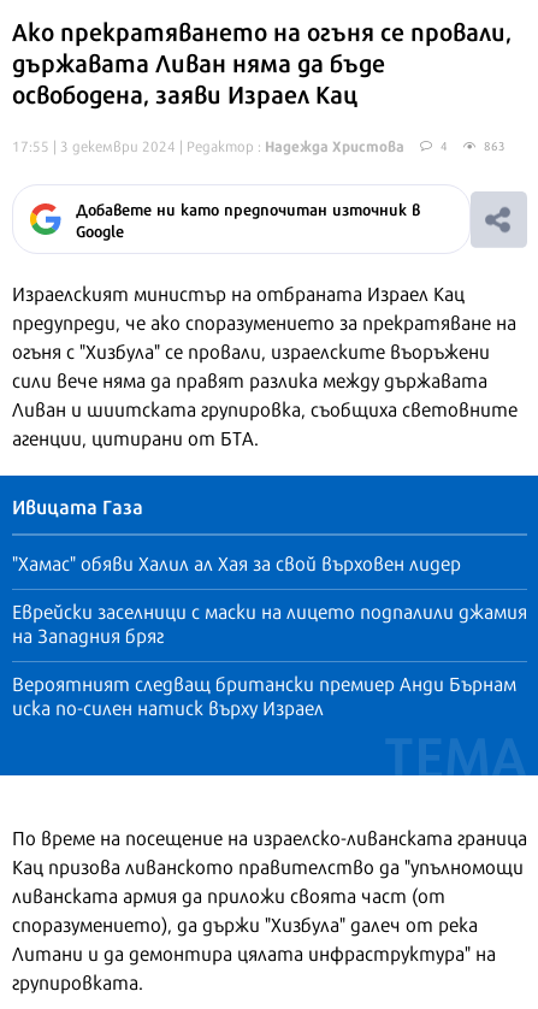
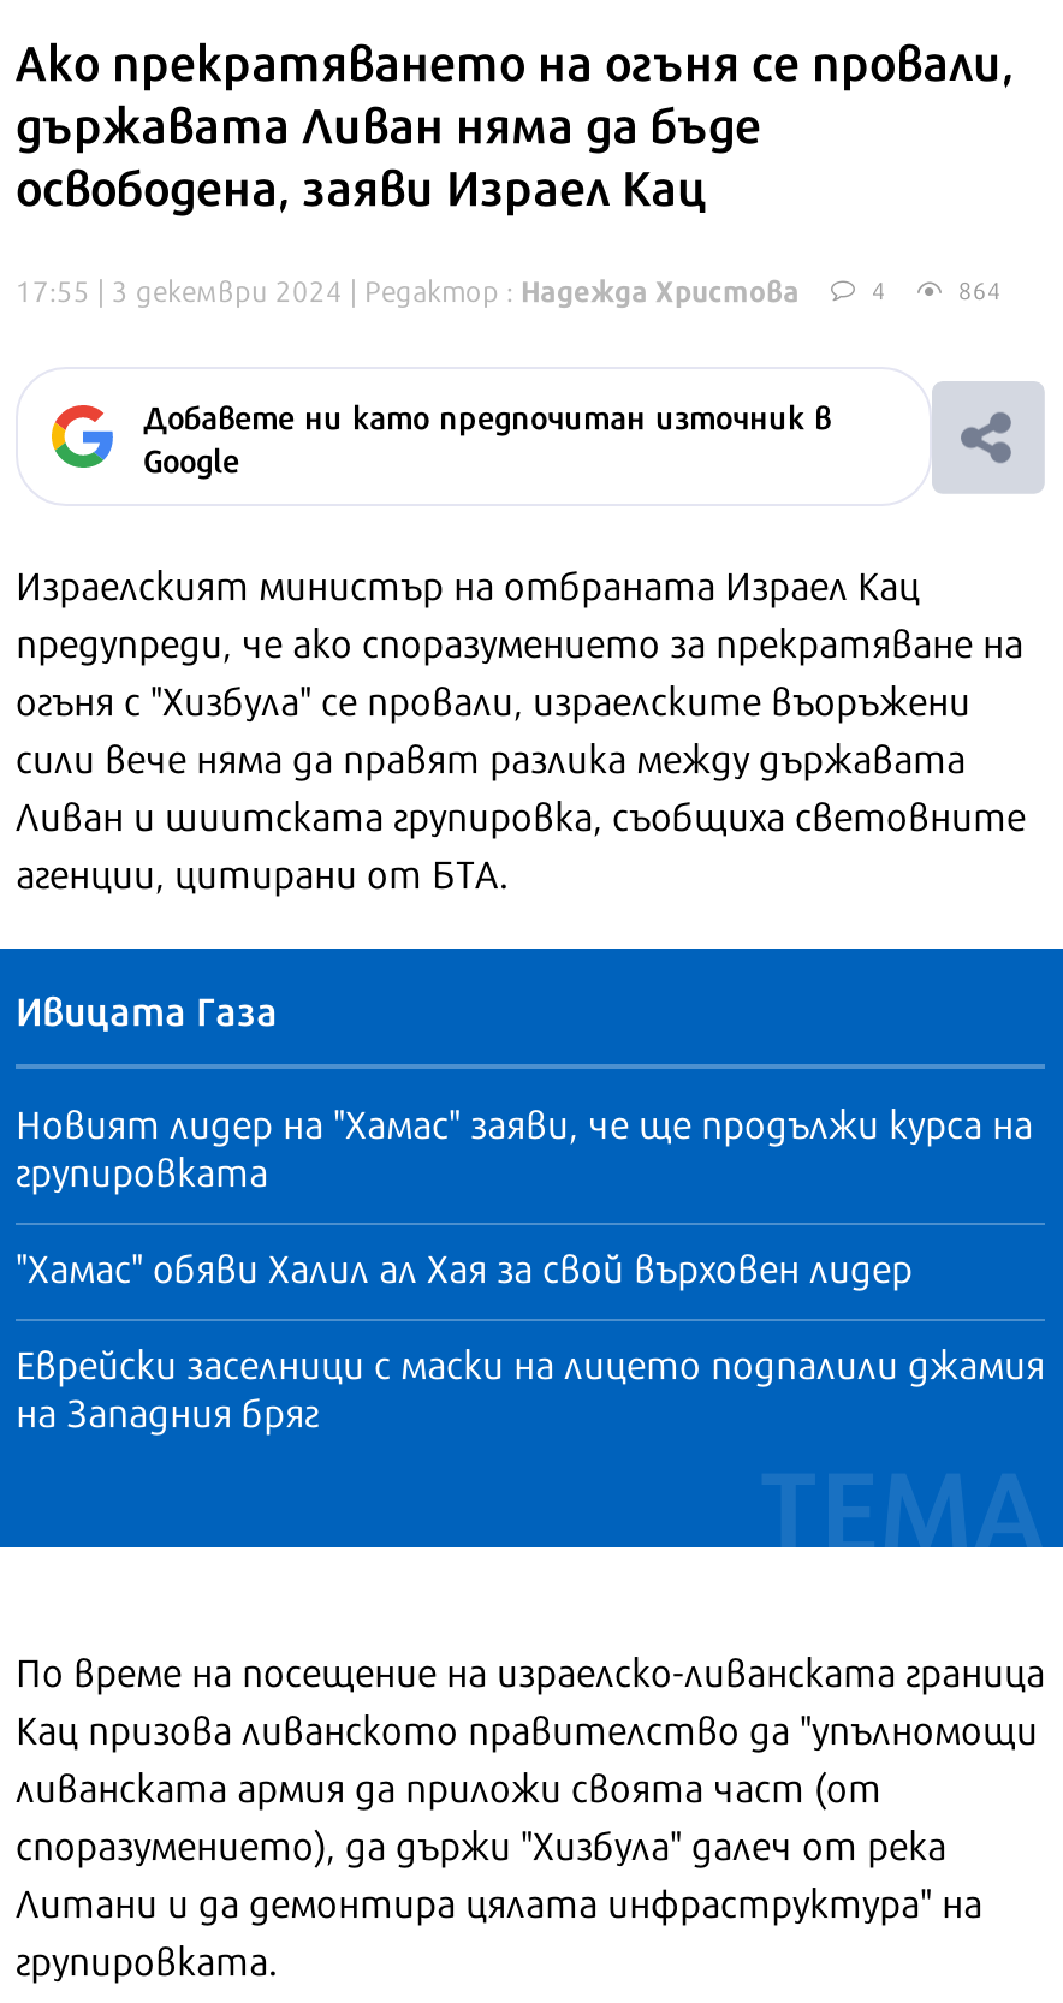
[484,136,506,154] 863 -> [958,271,1002,307] 864
none -> [16,1093,1033,1199] Новият лидер на "Хамас" заяви, че ще продължи курса на | групировката
moved [12,548,527,649] -> [16,1237,1045,1439]: "Хамас" обяви Халил ал Хая за свой върховен лидер | Еврейски заселници с маски на лицето подпалили джамия | на Западния бряг
[12,668,516,721] Вероятният следващ британски премиер Анди Бърнам | иска по-силен натиск върху Израел -> none

